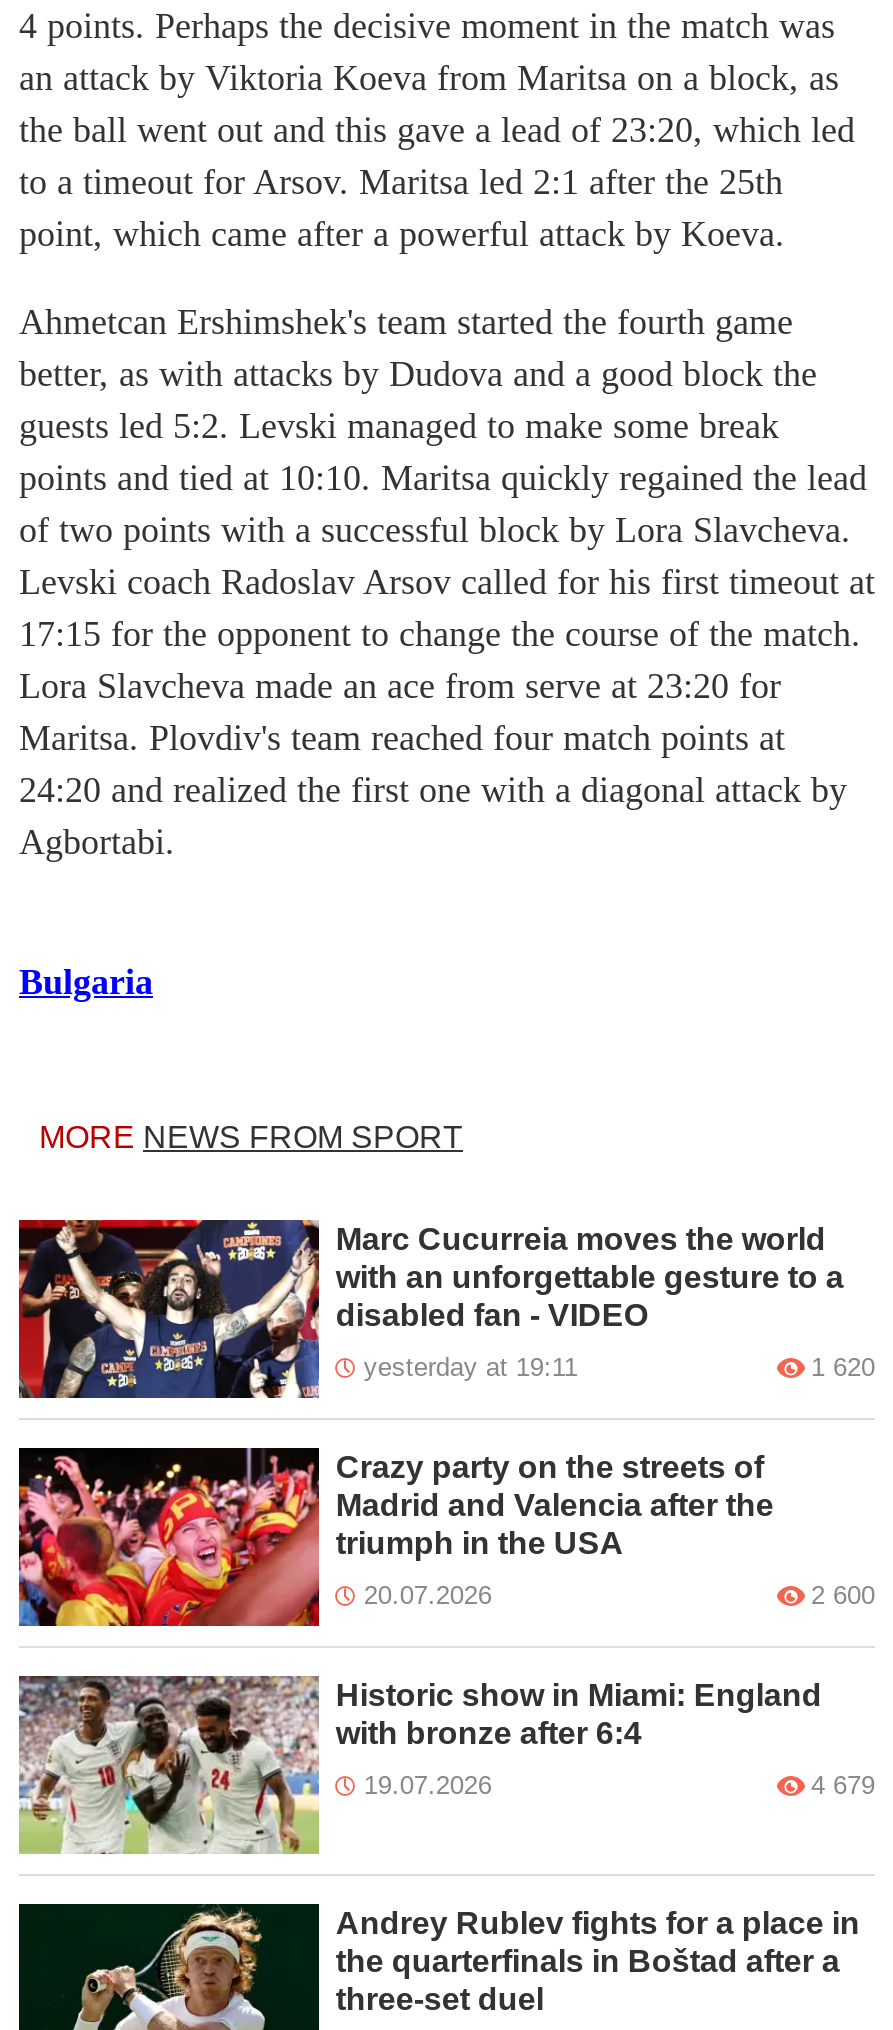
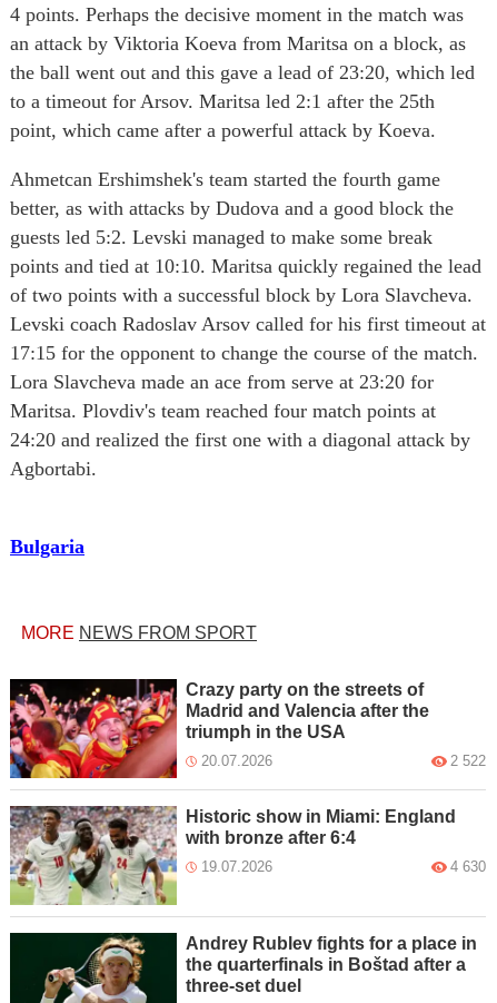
[17,1218,875,1400] [image] | Marc Cucurreia moves the world | with an unforgettable gesture to a | disabled fan - VIDEO | yesterday at 19:11 | 1 620 -> none
[811,1580,875,1610] 2 600 -> [450,753,486,769] 2 522
[811,1770,875,1800] 4 679 -> [450,858,486,875] 4 630

